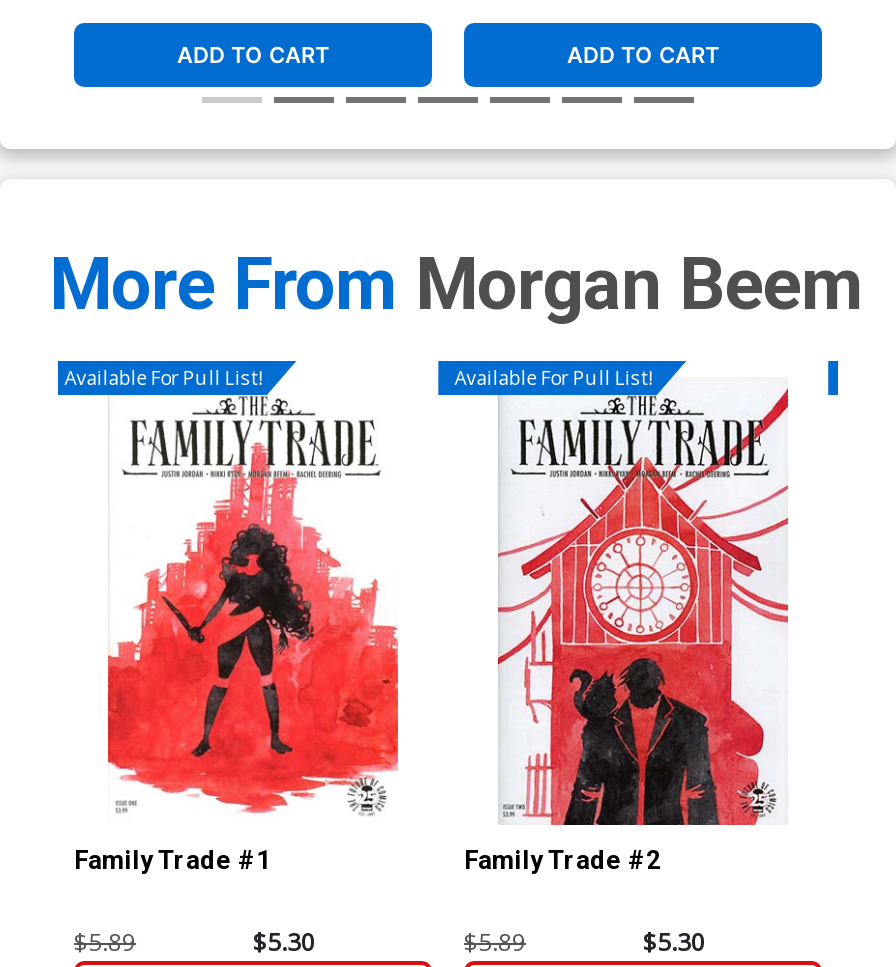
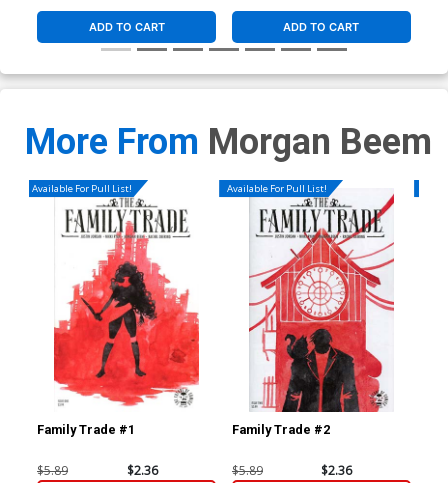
[253,925,315,959] $5.30 -> [126,462,157,479] $2.36
[643,925,705,959] $5.30 -> [321,462,352,479] $2.36

